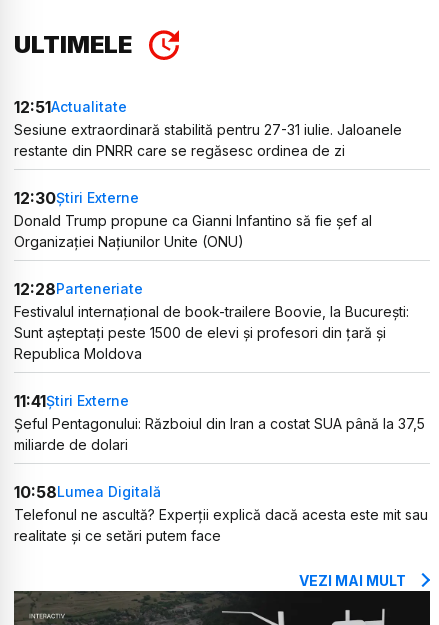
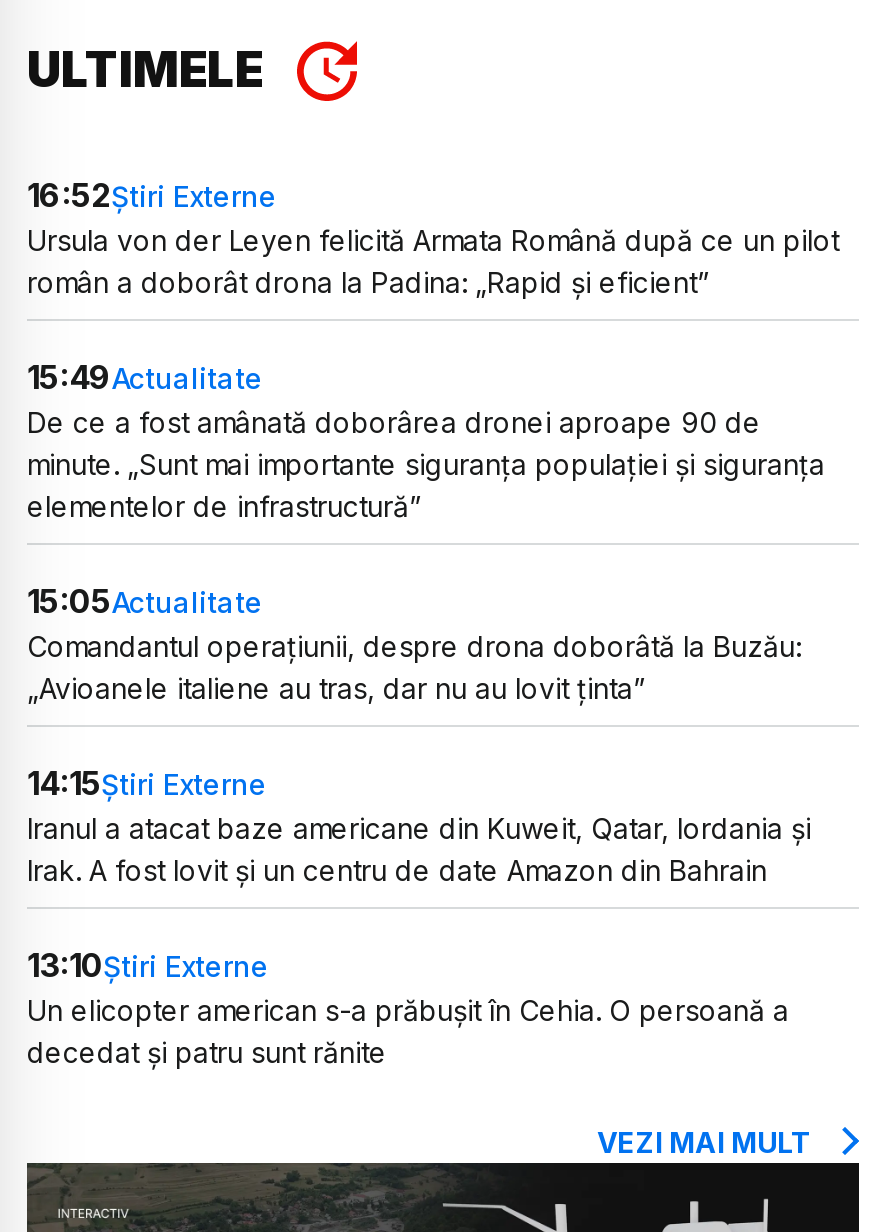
[14,97,402,159] 12:51Actualitate | Sesiune extraordinară stabilită pentru 27-31 iulie. Jaloanele | restante din PNRR care se regăsesc ordinea de zi -> [27,175,839,299] 16:52Știri Externe | Ursula von der Leyen felicită Armata Română după ce un pilot | român a doborât drona la Padina: „Rapid și eficient”
[14,188,372,250] 12:30Știri Externe | Donald Trump propune ca Gianni Infantino să fie șef al | Organizației Națiunilor Unite (ONU) -> [27,357,825,523] 15:49Actualitate | De ce a fost amânată doborârea dronei aproape 90 de | minute. „Sunt mai importante siguranţa populaţiei şi siguranţa | elementelor de infrastructură”
[14,279,409,362] 12:28Parteneriate | Festivalul internațional de book-trailere Boovie, la București: | Sunt așteptați peste 1500 de elevi și profesori din țară și | Republica Moldova -> [27,581,801,705] 15:05Actualitate | Comandantul operațiunii, despre drona doborâtă la Buzău: | „Avioanele italiene au tras, dar nu au lovit ținta”
[14,391,425,453] 11:41Știri Externe | Șeful Pentagonului: Războiul din Iran a costat SUA până la 37,5 | miliarde de dolari -> [27,763,811,887] 14:15Știri Externe | Iranul a atacat baze americane din Kuweit, Qatar, Iordania și | Irak. A fost lovit și un centru de date Amazon din Bahrain
[14,482,428,544] 10:58Lumea Digitală | Telefonul ne ascultă? Experții explică dacă acesta este mit sau | realitate și ce setări putem face -> [27,945,789,1069] 13:10Știri Externe | Un elicopter american s-a prăbușit în Cehia. O persoană a | decedat și patru sunt rănite

